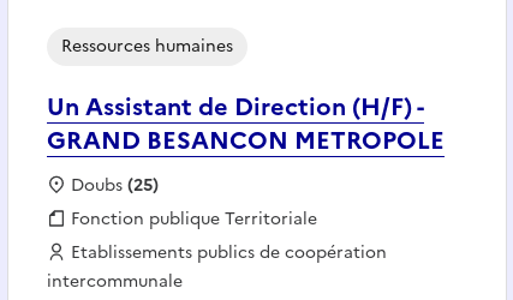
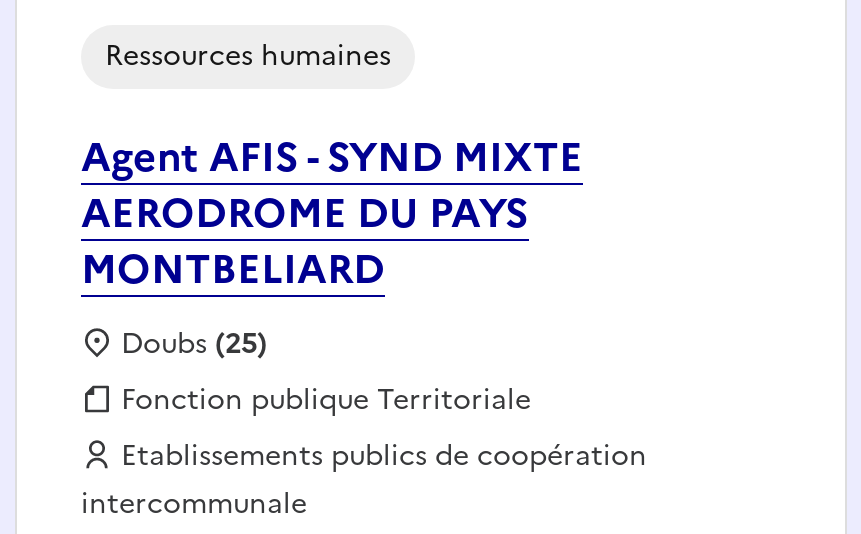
[47,89,445,159] Un Assistant de Direction (H/F) - | GRAND BESANCON METROPOLE -> [81,127,583,299] Agent AFIS - SYND MIXTE | AERODROME DU PAYS | MONTBELIARD

